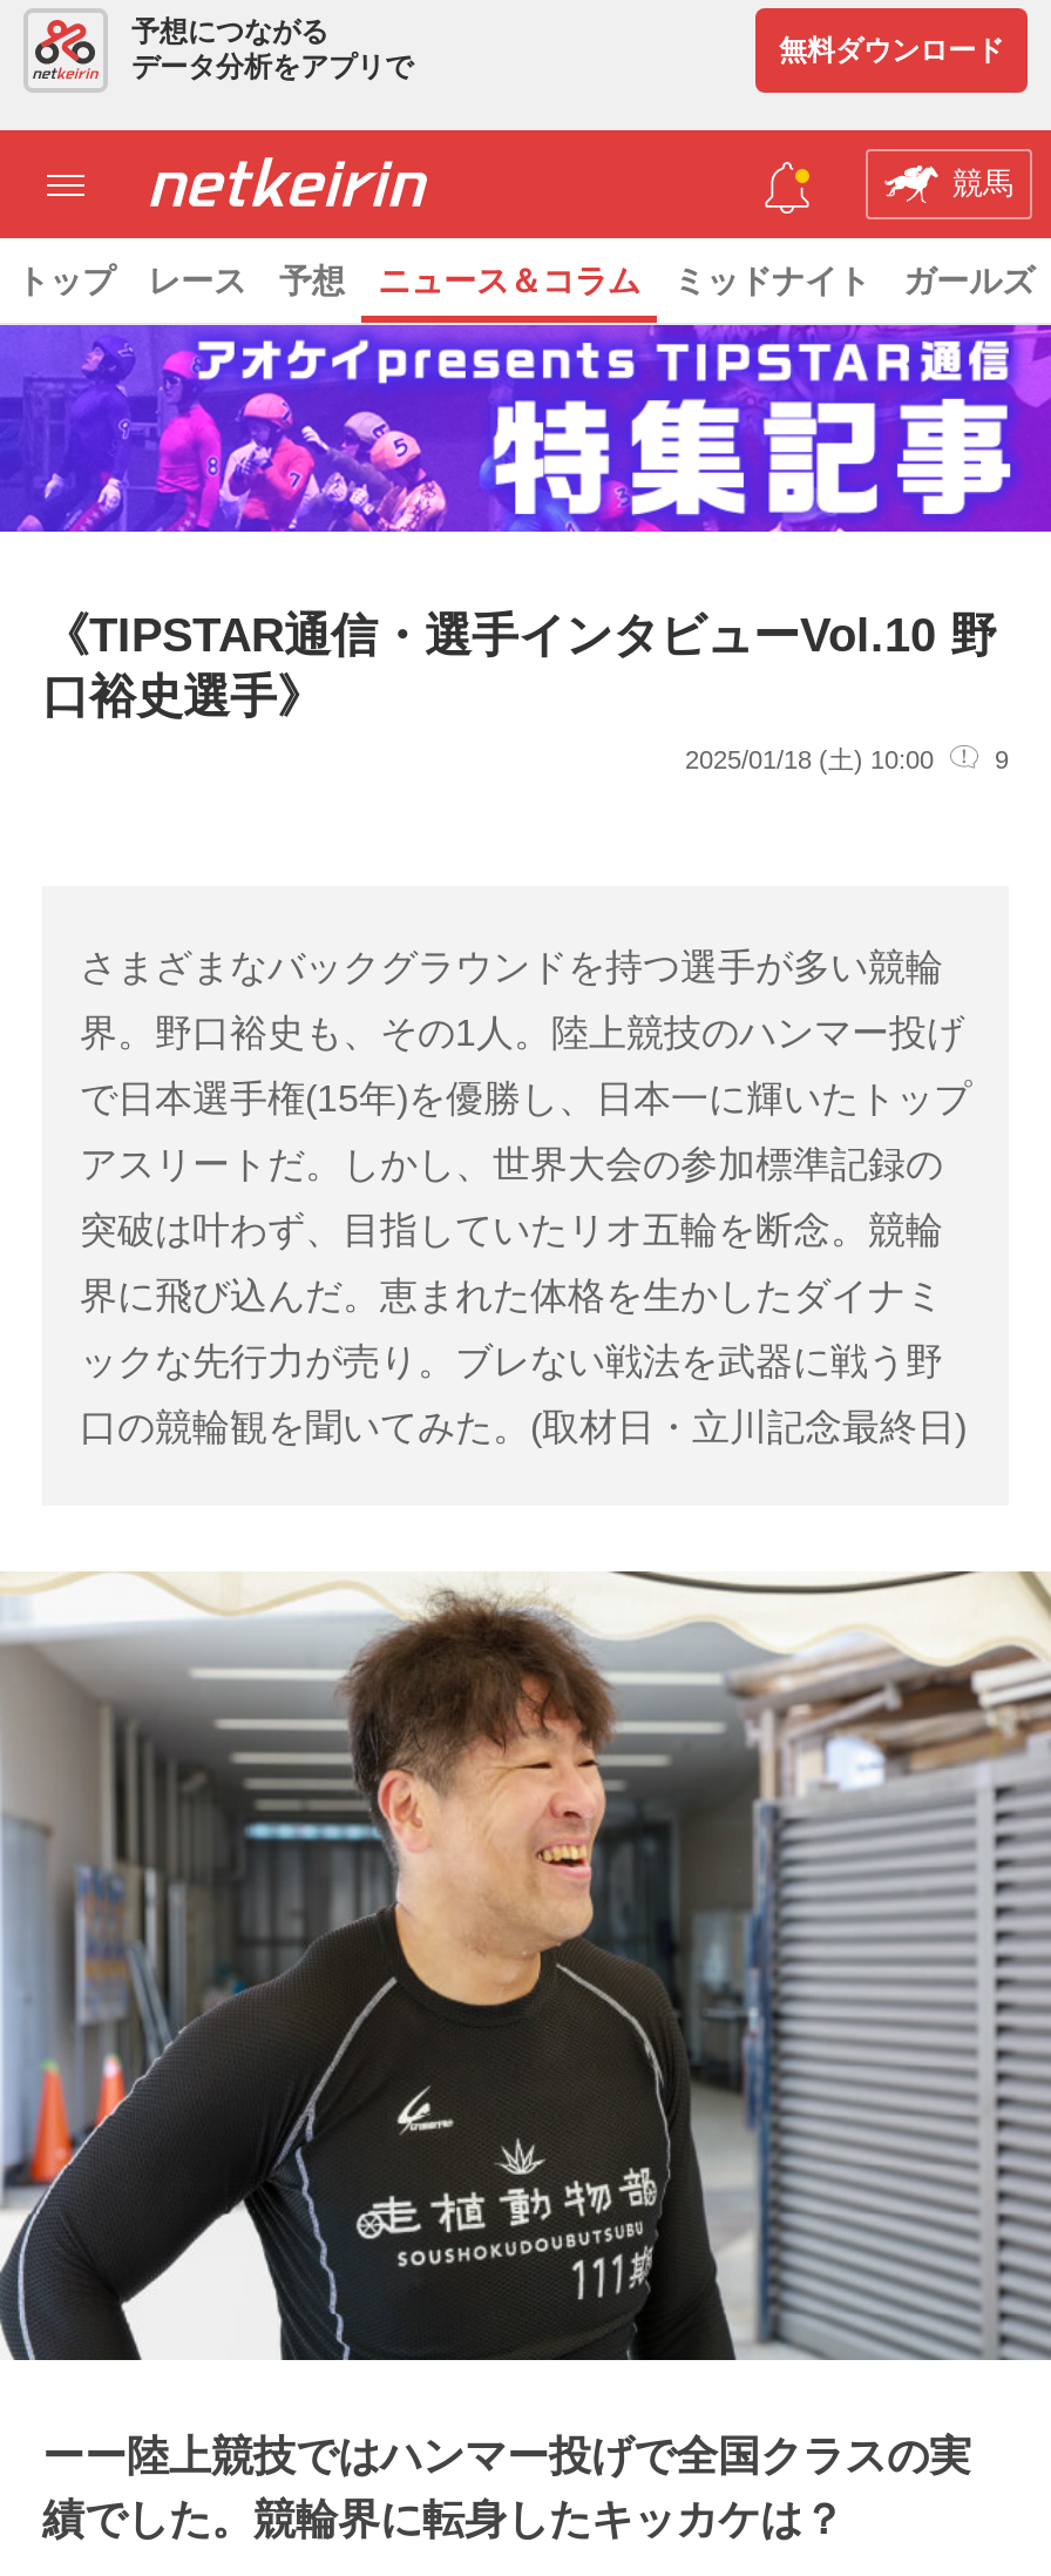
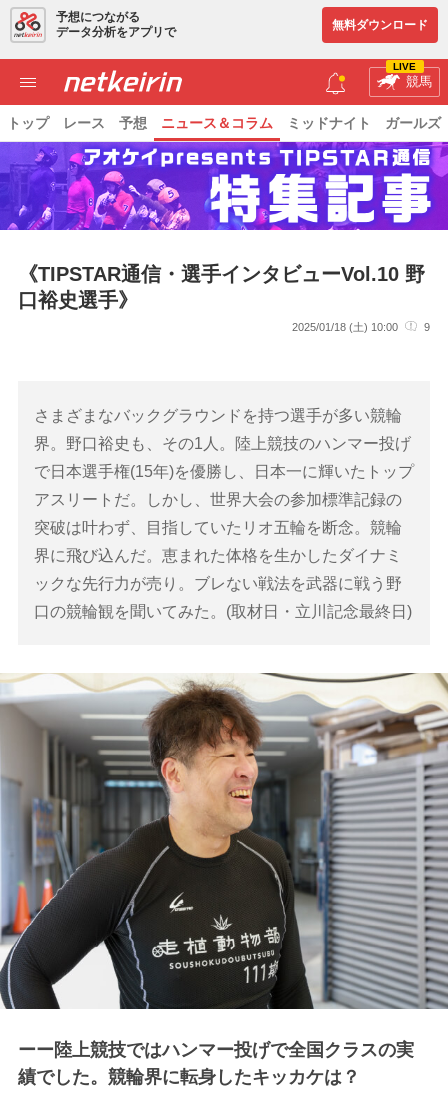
none -> [393,61,416,72] LIVE

